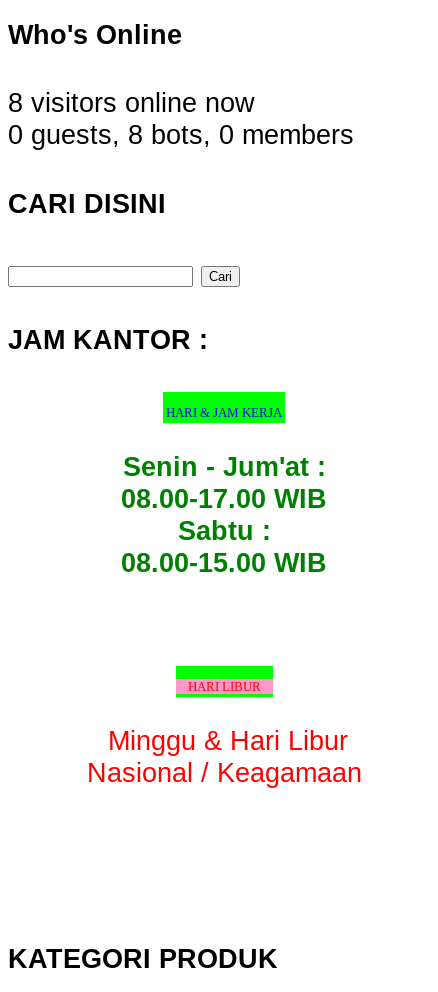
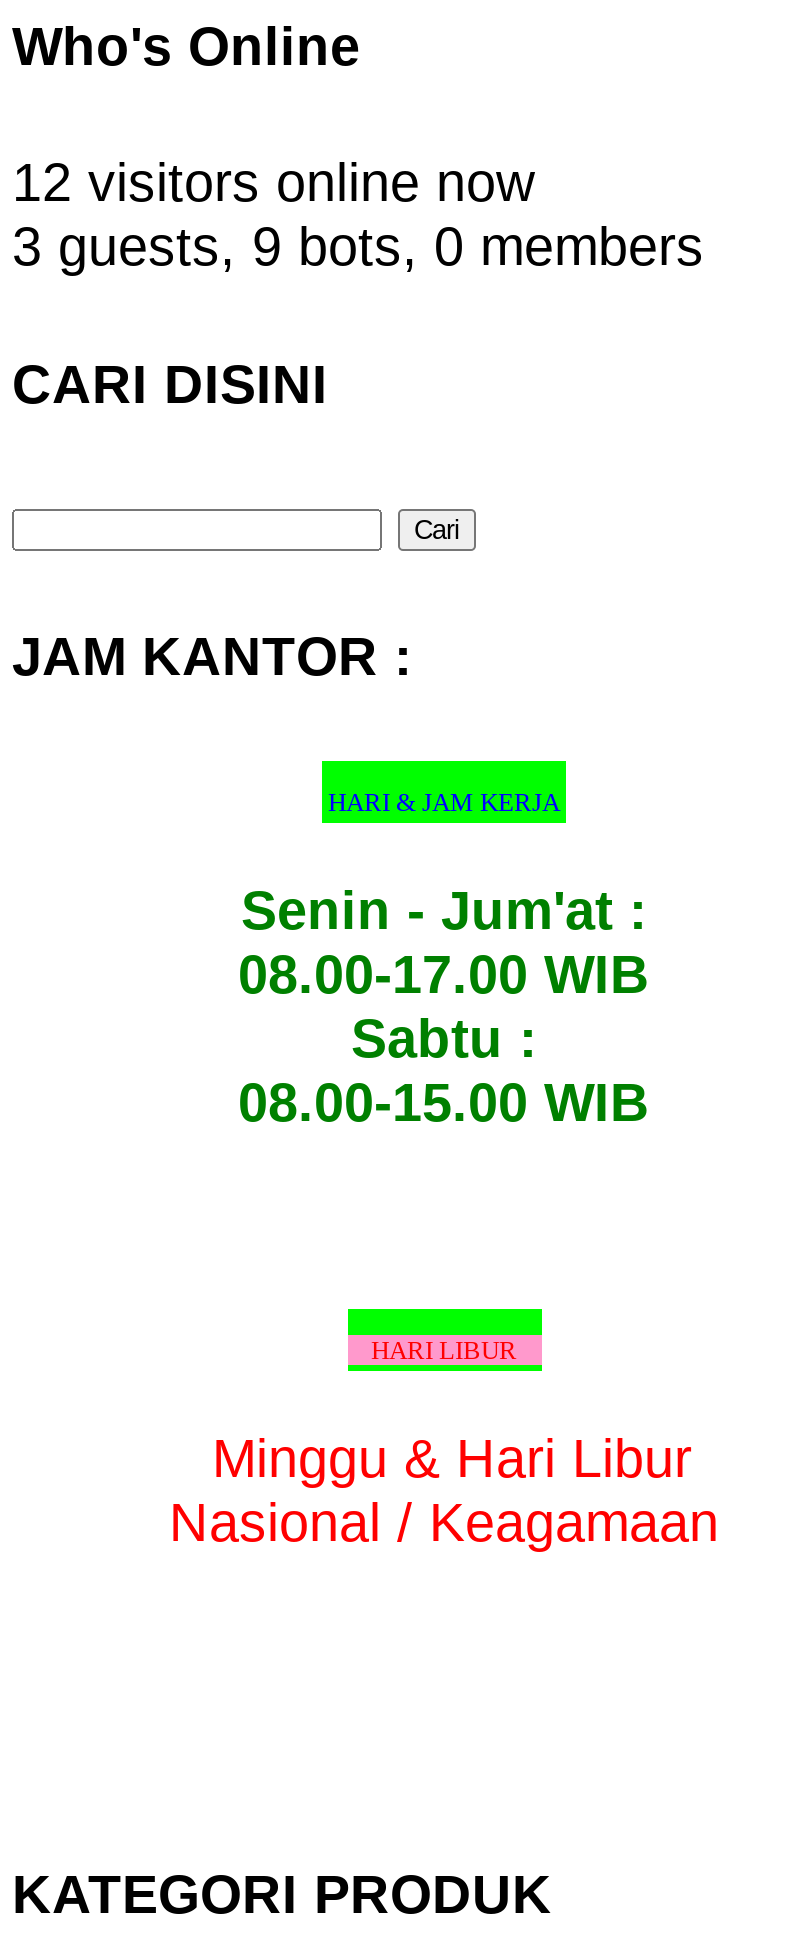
[8,87,255,118] 8 visitors online now -> [12,152,536,214] 12 visitors online now
[8,119,354,150] 0 guests, 8 bots, 0 members -> [12,216,704,278] 3 guests, 9 bots, 0 members

